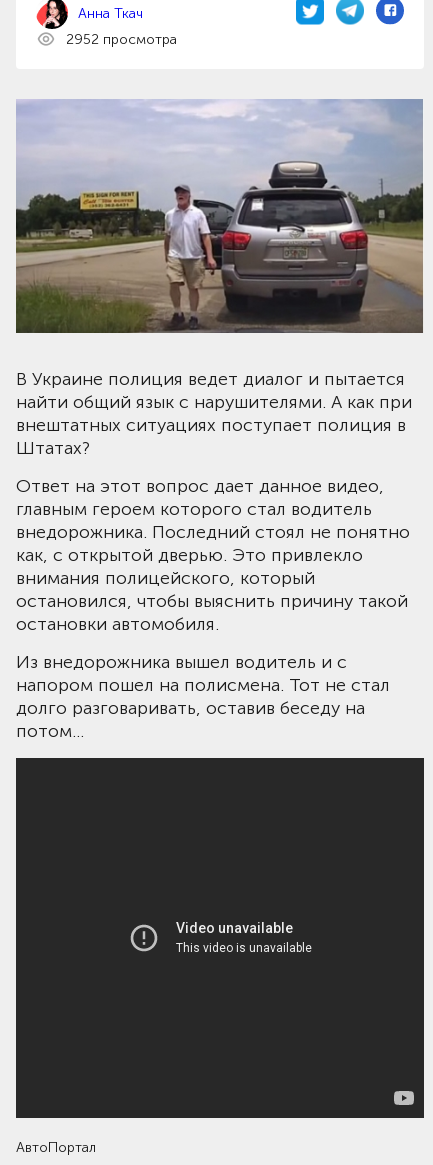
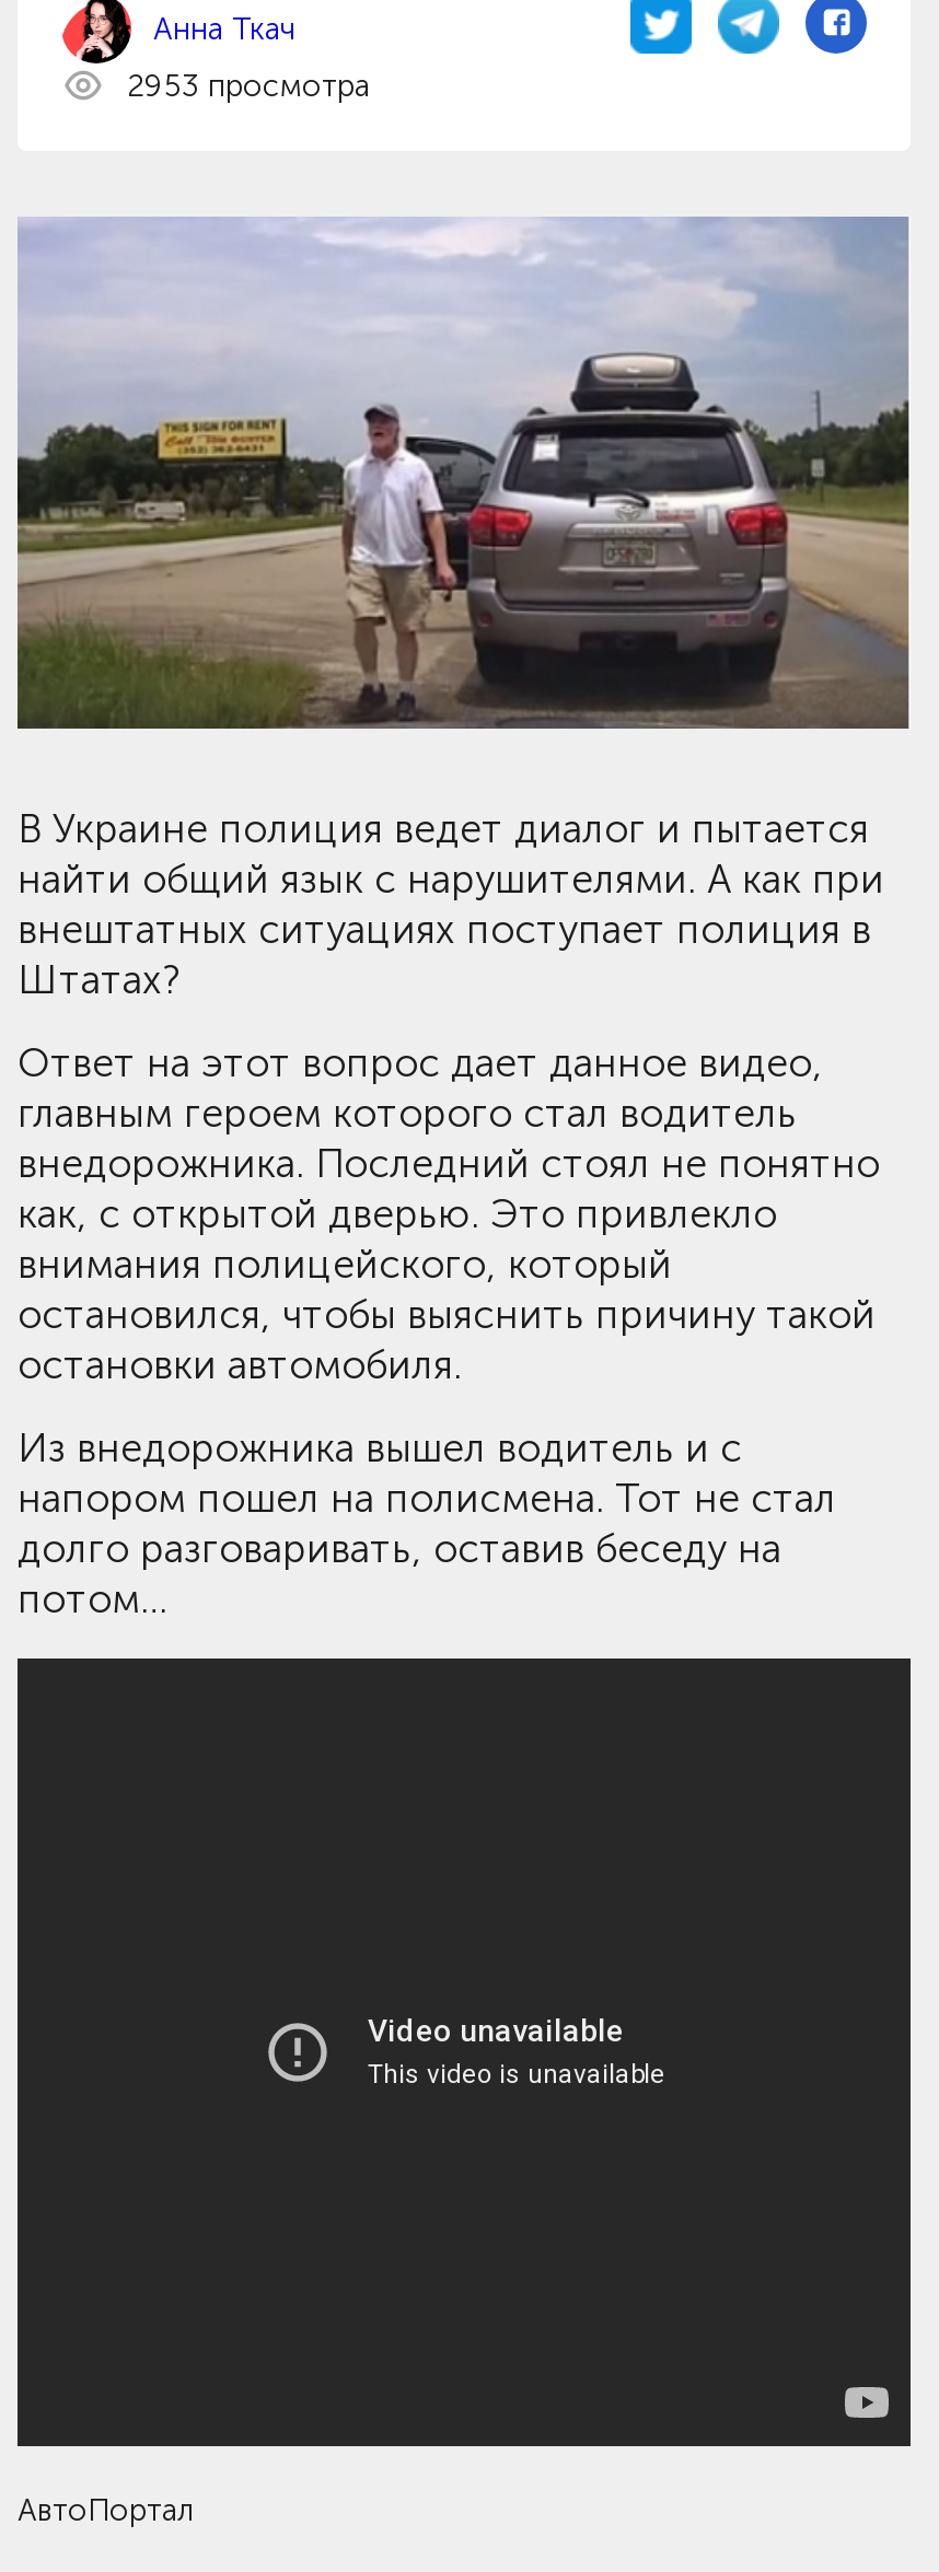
[66,31,177,48] 2952 просмотра -> [127,68,370,105] 2953 просмотра

